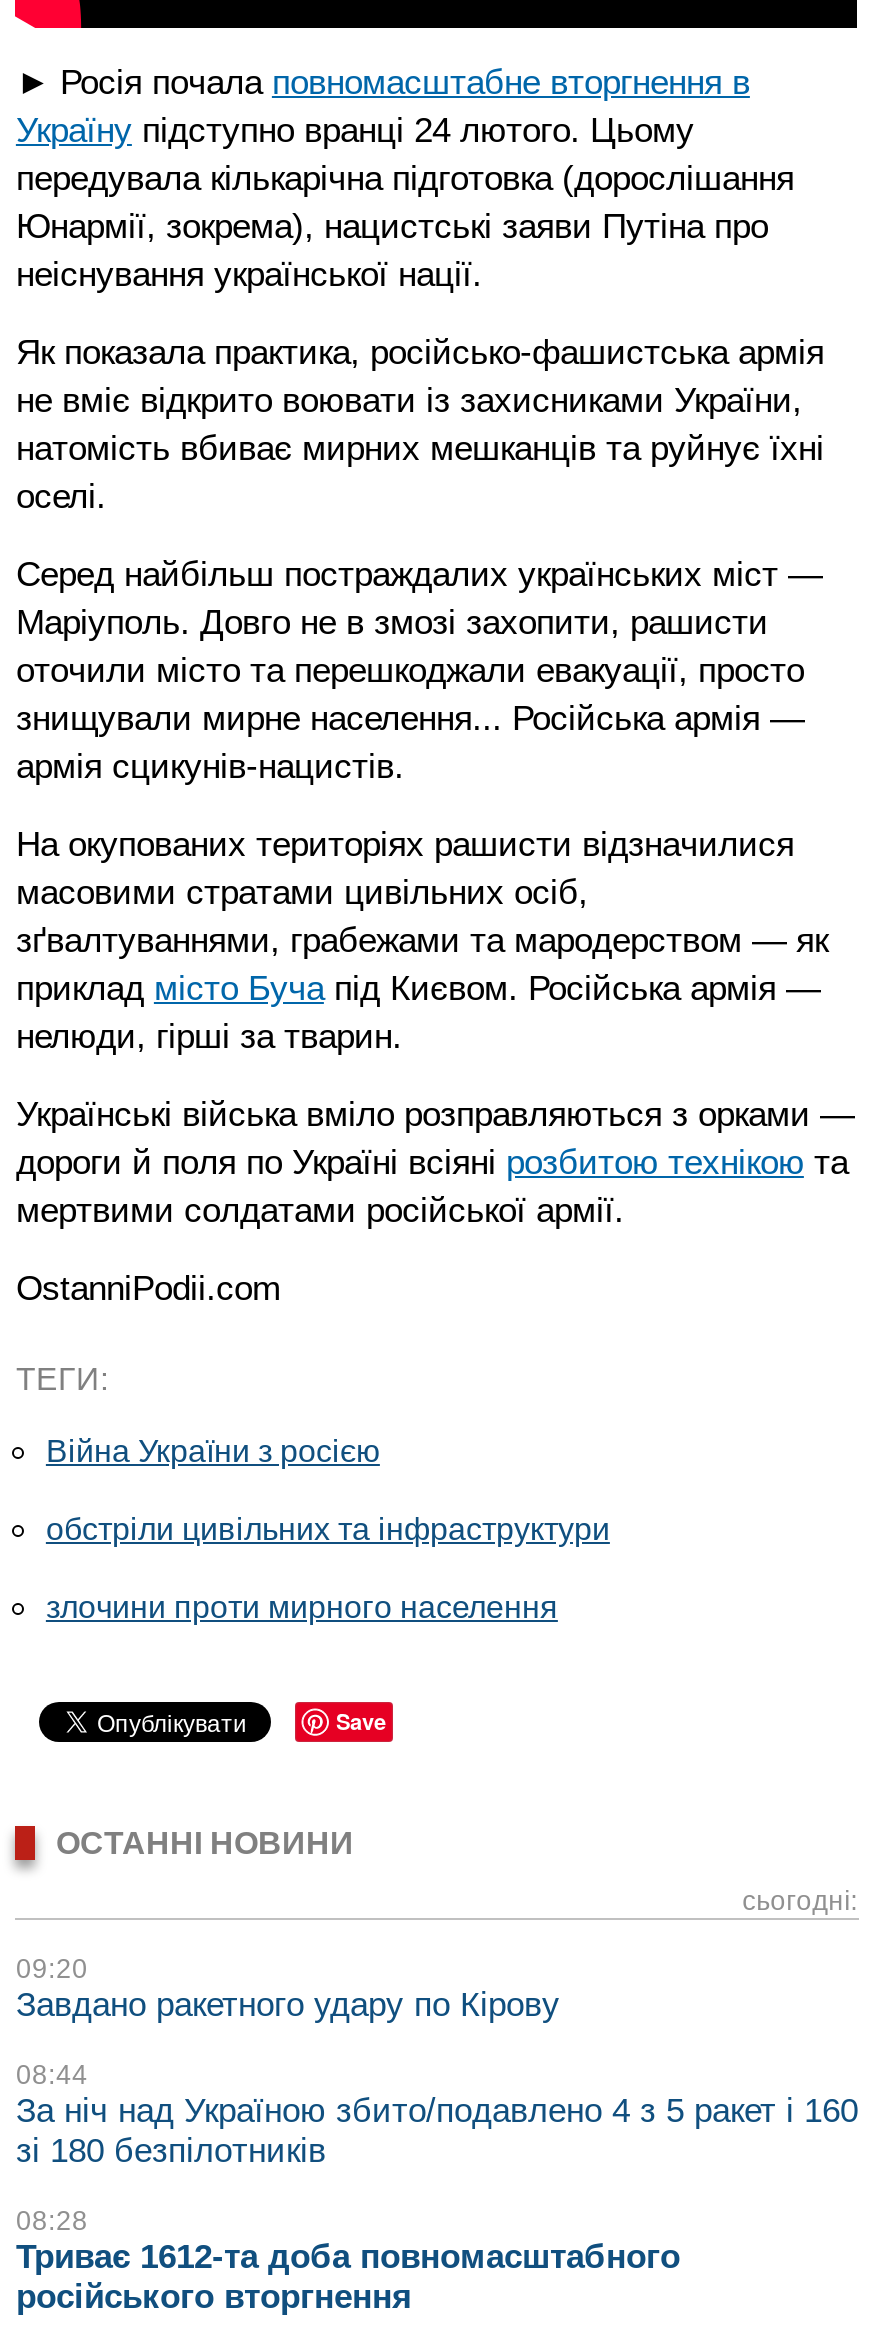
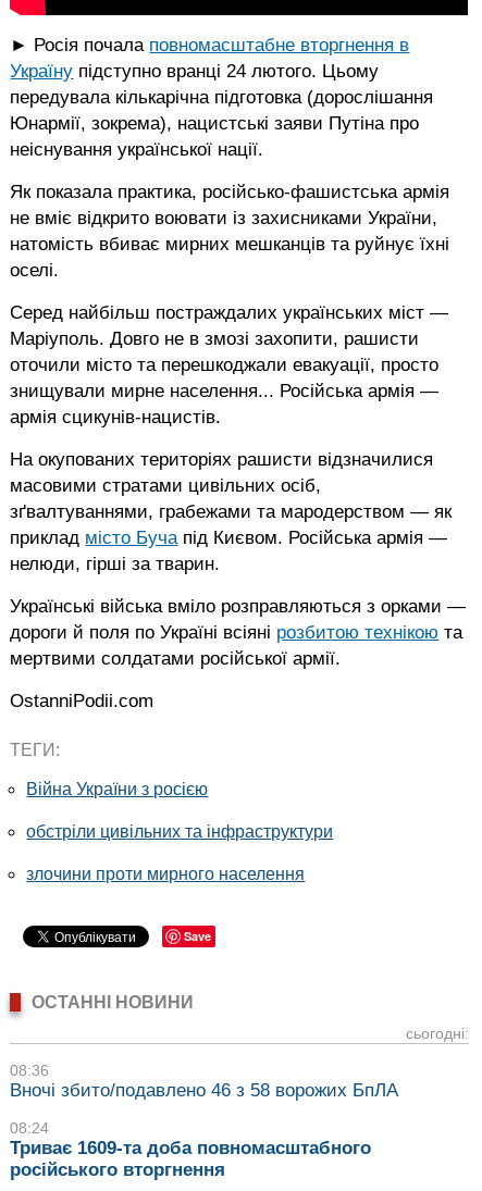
[16,1953,858,2275] 09:20 | Завдано ракетного удару по Кірову | 08:44 | За ніч над Україною збито/подавлено 4 з 5 ракет і 160 | зі 180 безпілотників | 08:28 | Триває 1612-та доба повномасштабного -> [10,1062,399,1158] 08:36 | Вночі збито/подавлено 46 з 58 ворожих БпЛА | 08:24 | Триває 1609-та доба повномасштабного

